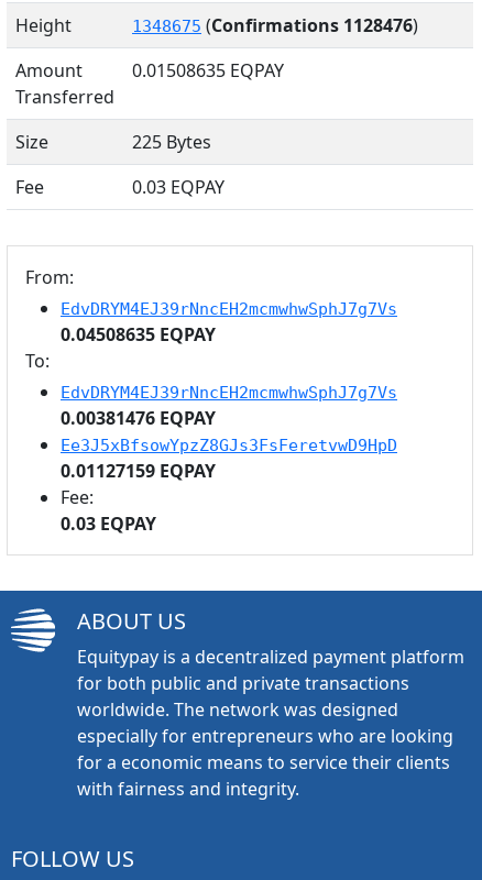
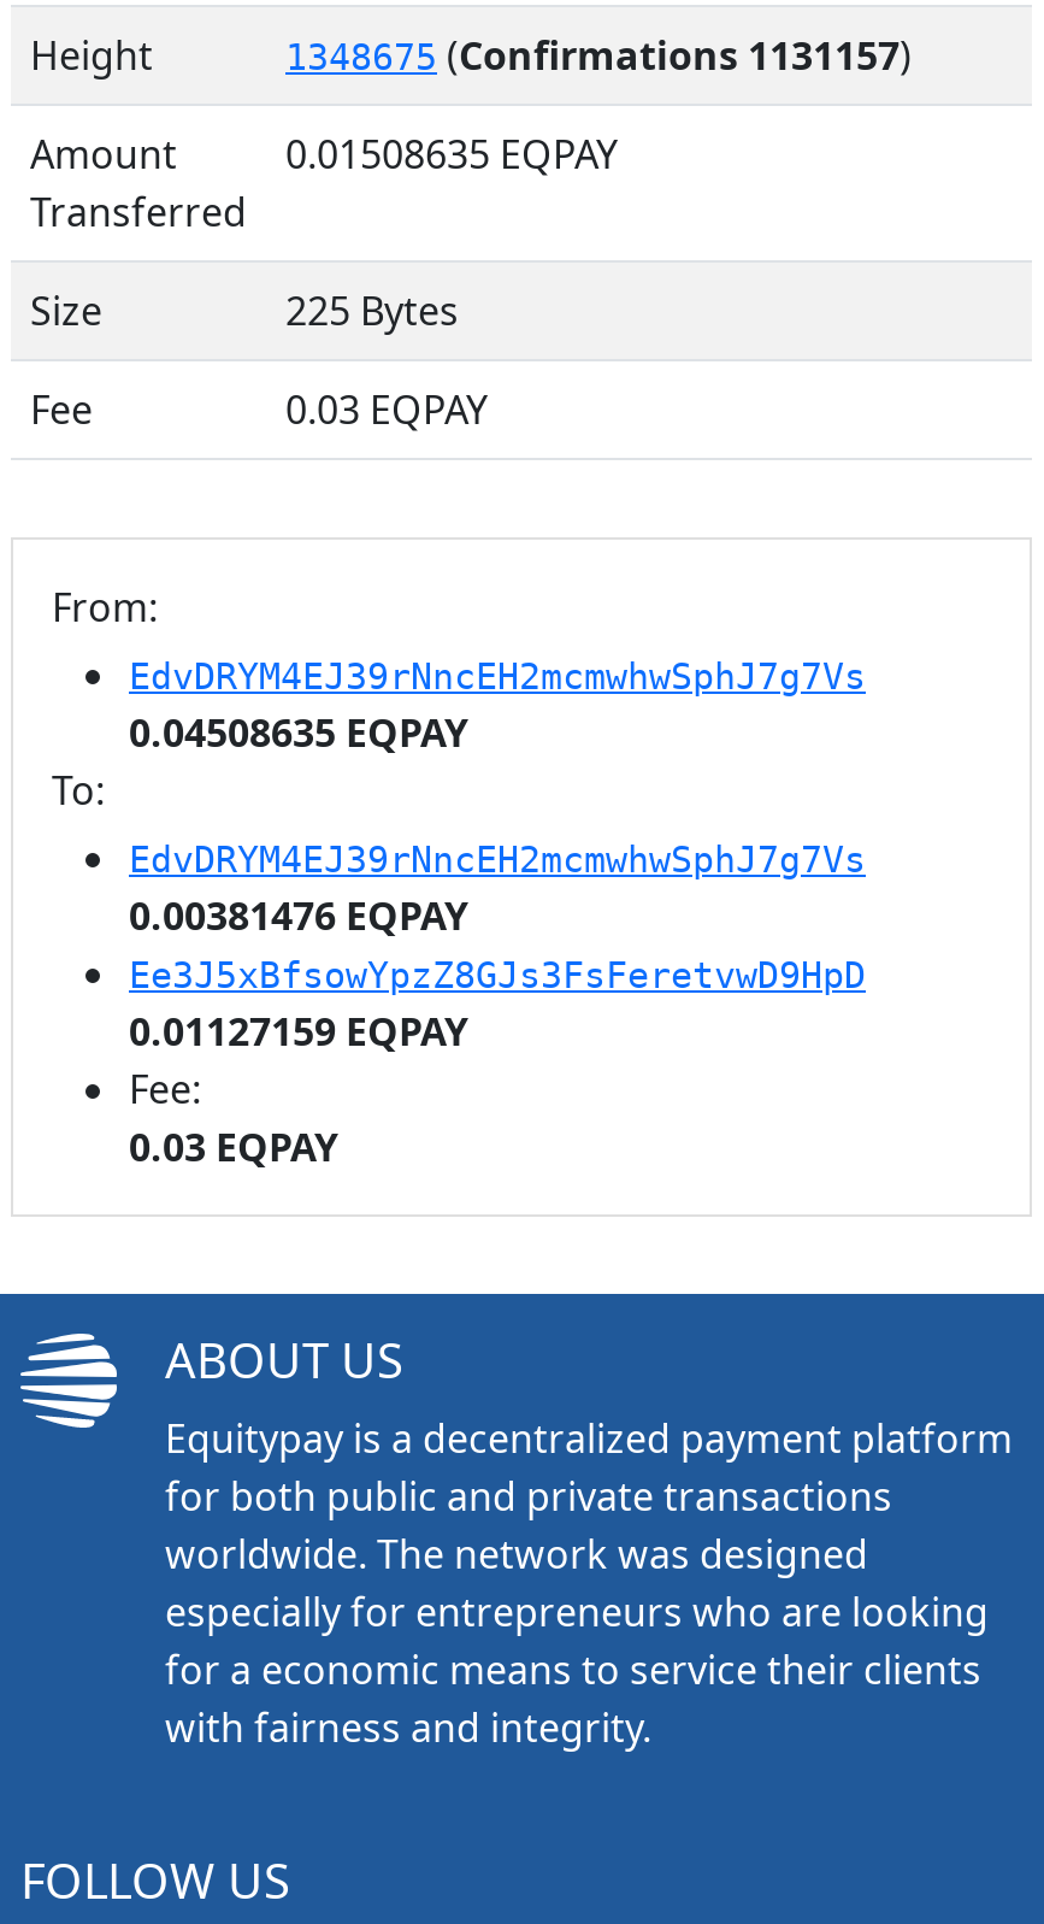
[132,13,418,37] 1348675 (Confirmations 1128476) -> [285,28,912,81] 1348675 (Confirmations 1131157)

